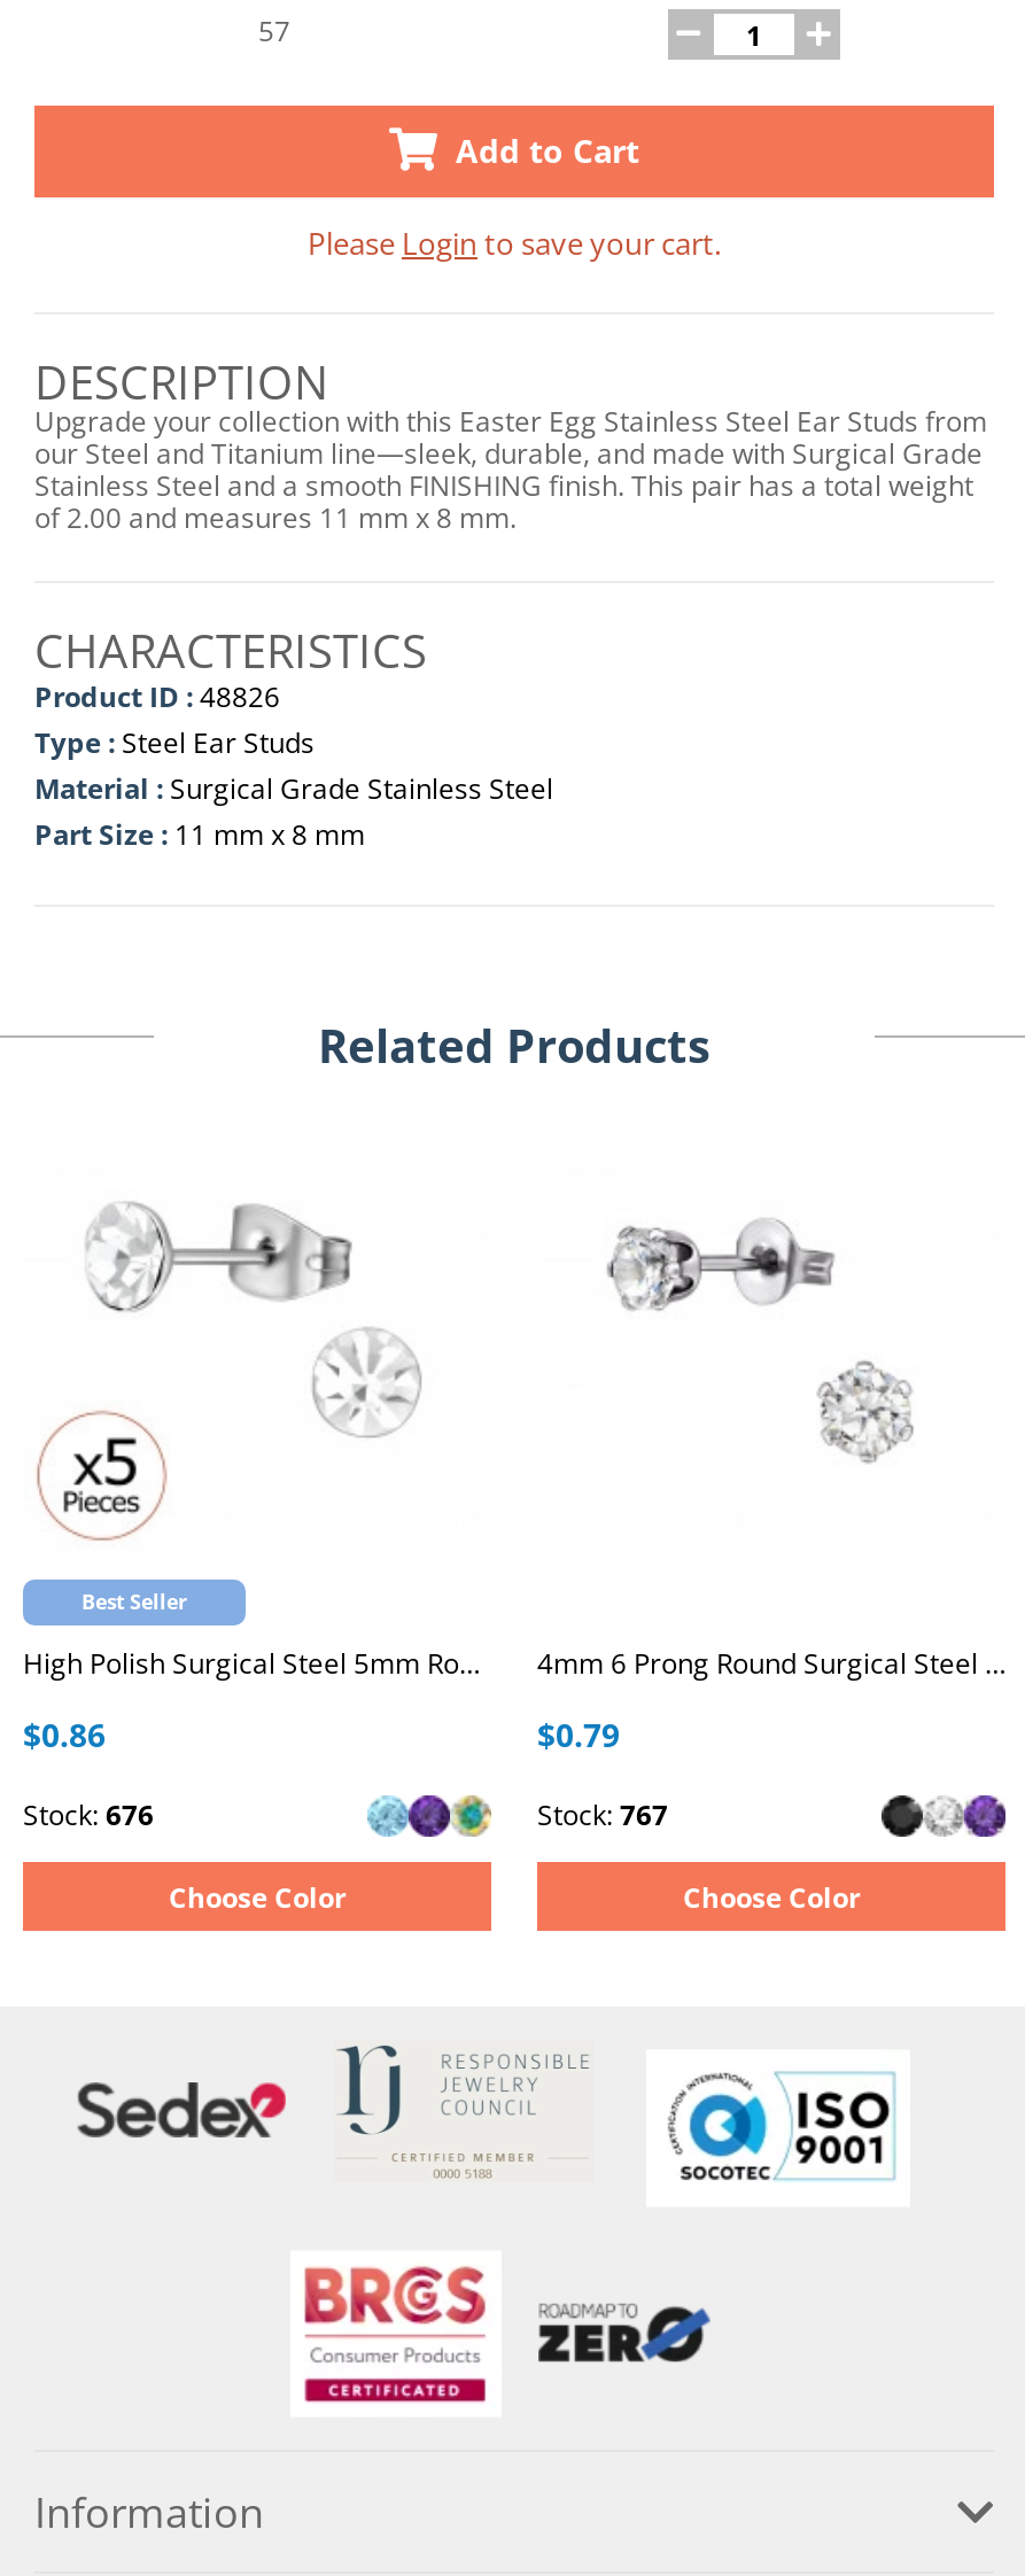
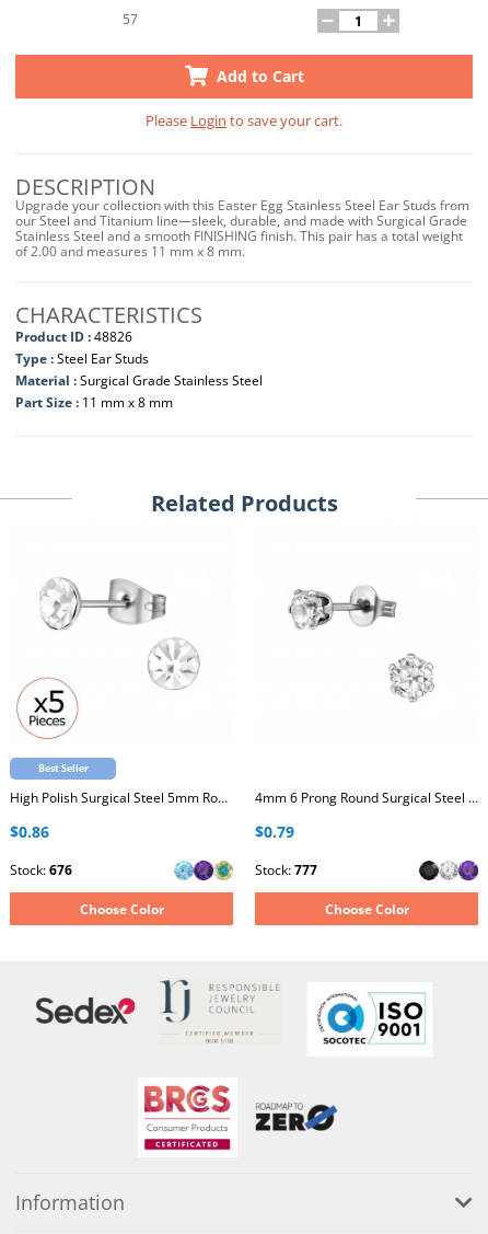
[537,1795,668,1834] Stock: 767 -> [255,861,317,879] Stock: 777

